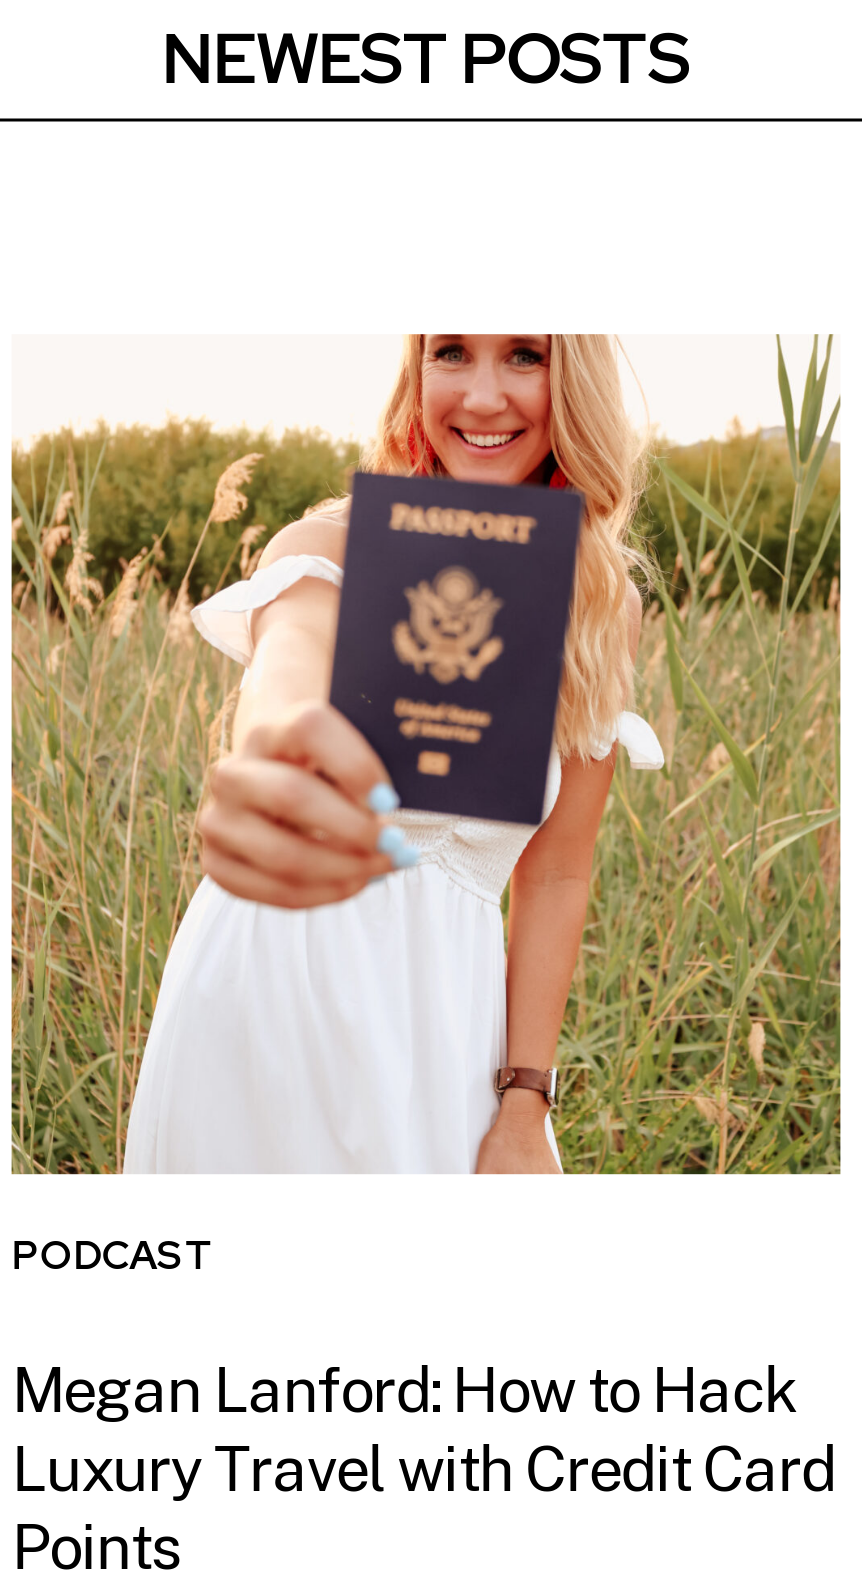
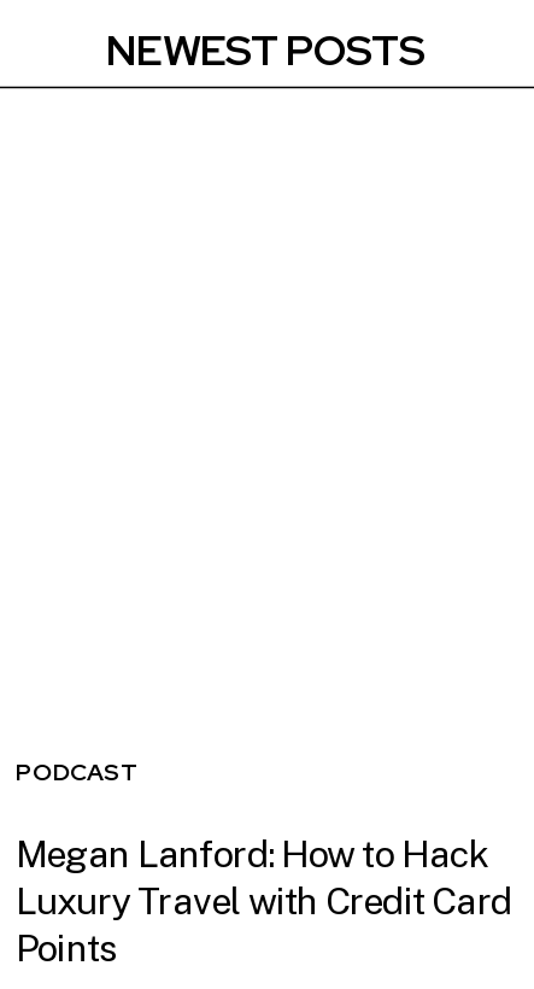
[10,331,842,1177] [image] -> none

